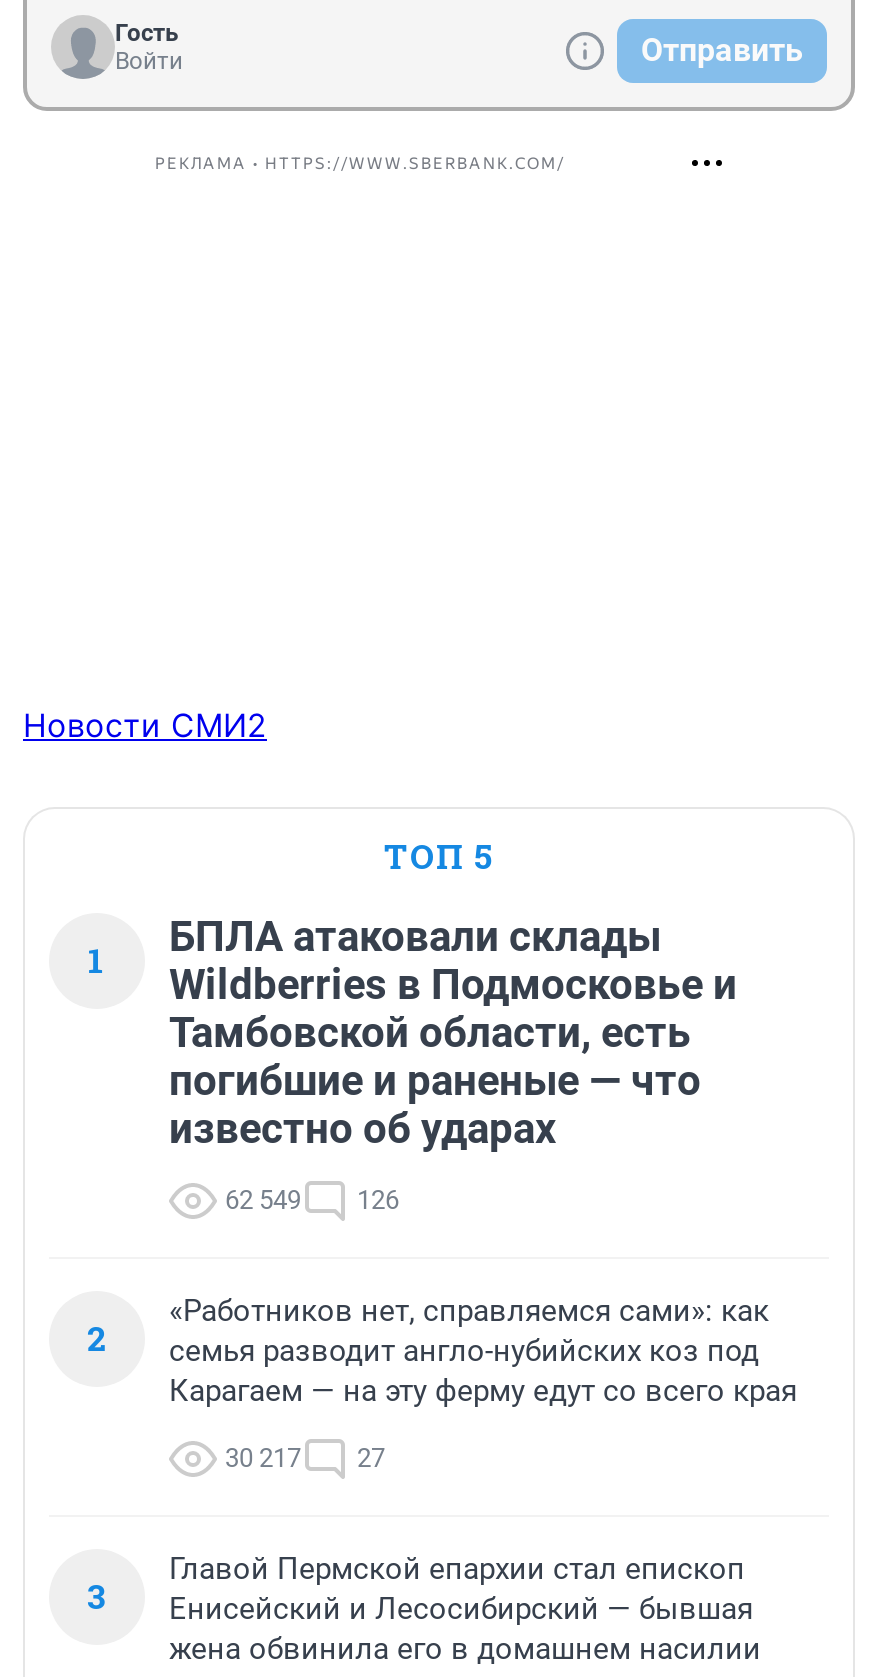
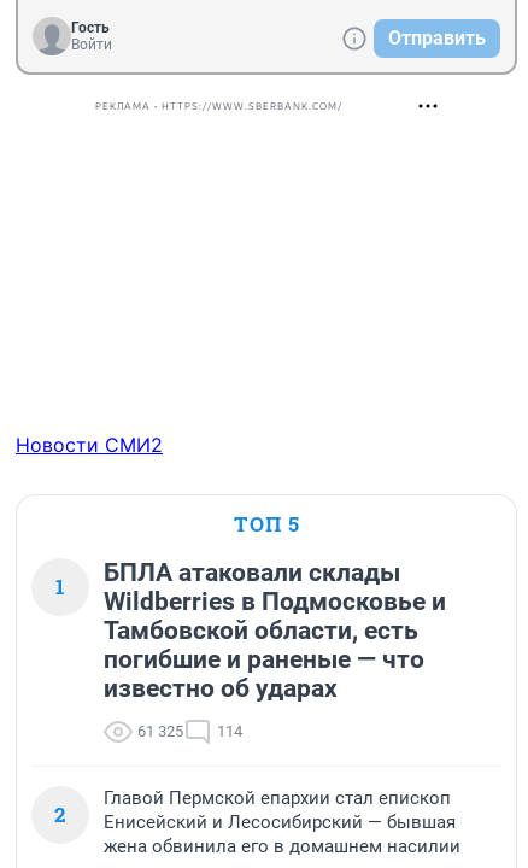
[225,1185,301,1215] 62 549 -> [137,722,183,740] 61 325
[357,1185,399,1215] 126 -> [217,722,242,740] 114
[87,1293,797,1619] «Работников нет, справляемся сами»: как | семья разводит англо-нубийских коз под | Карагаем — на эту ферму едут со всего края | 30 217 | 27 | 3 -> none

